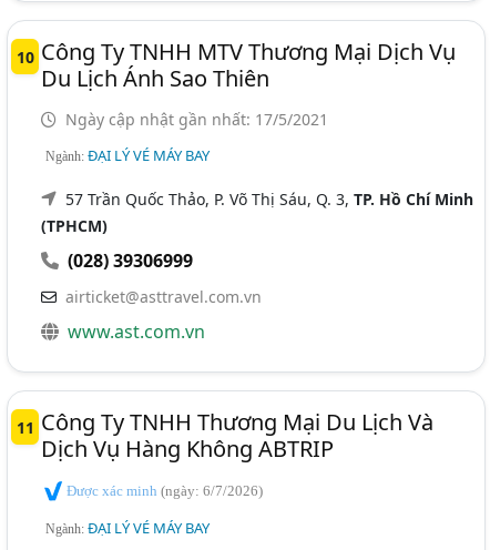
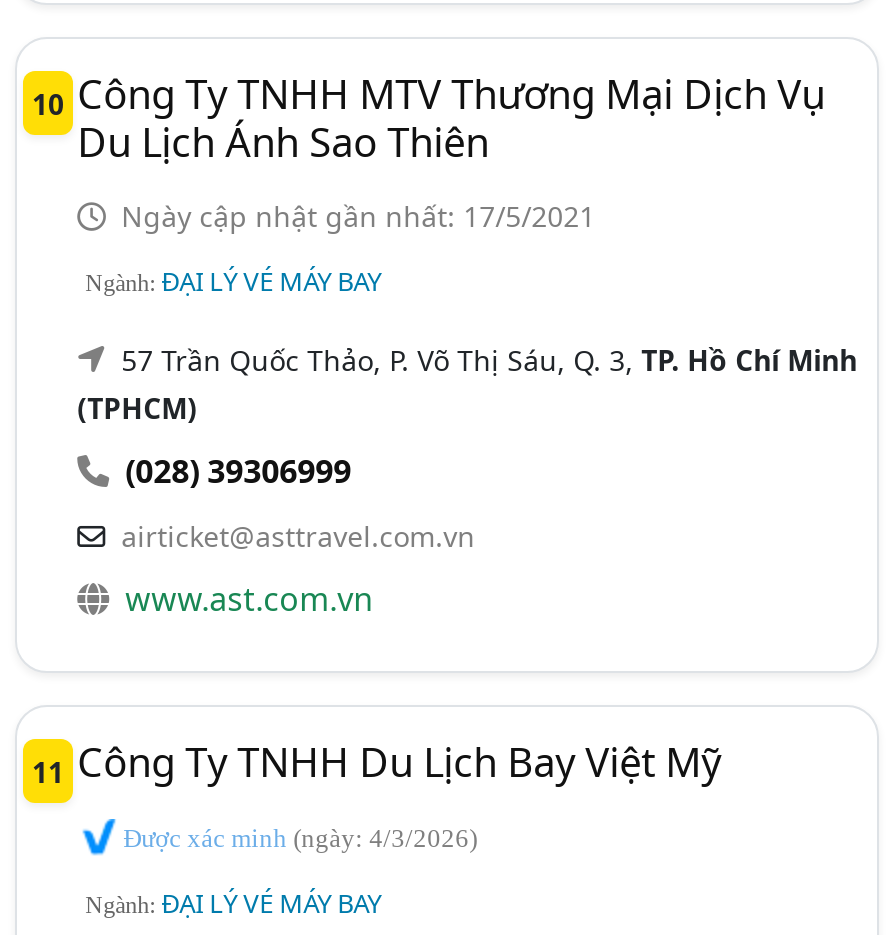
[16,407,434,464] 11 Công Ty TNHH Thương Mại Du Lịch Và | Dịch Vụ Hàng Không ABTRIP -> [32,734,721,790] 11 Công Ty TNHH Du Lịch Bay Việt Mỹ
[63,482,263,499] Được xác minh (ngày: 6/7/2026) -> [117,822,477,852] Được xác minh (ngày: 4/3/2026)

